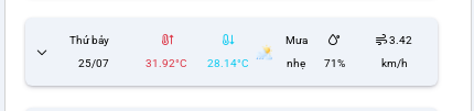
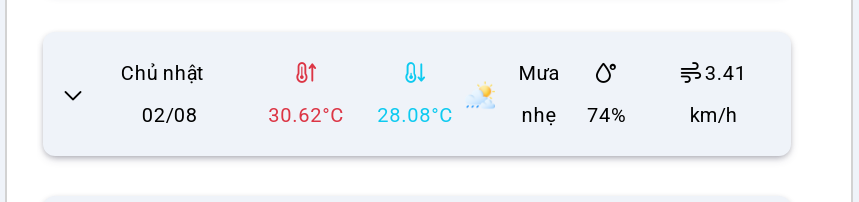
[69,35,109,47] Thứ bảy -> [121,63,203,85] Chủ nhật
[387,35,413,47] 3.42 -> [701,63,747,85] 3.41
[78,58,249,70] 25/07 | 31.92°C | 28.14°C -> [142,105,453,127] 02/08 | 30.62°C | 28.08°C
[287,58,345,70] nhẹ 71% -> [521,105,625,127] nhẹ 74%

